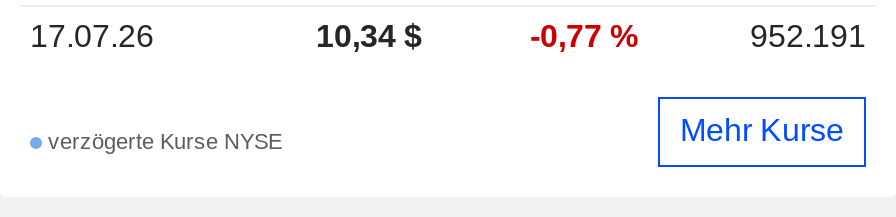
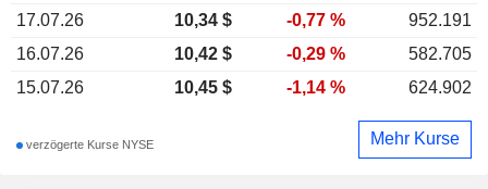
none -> [16,44,472,96] 16.07.26 | 10,42 $ | -0,29 % | 582.705 | 15.07.26 | 10,45 $ | -1,14 % | 624.902

